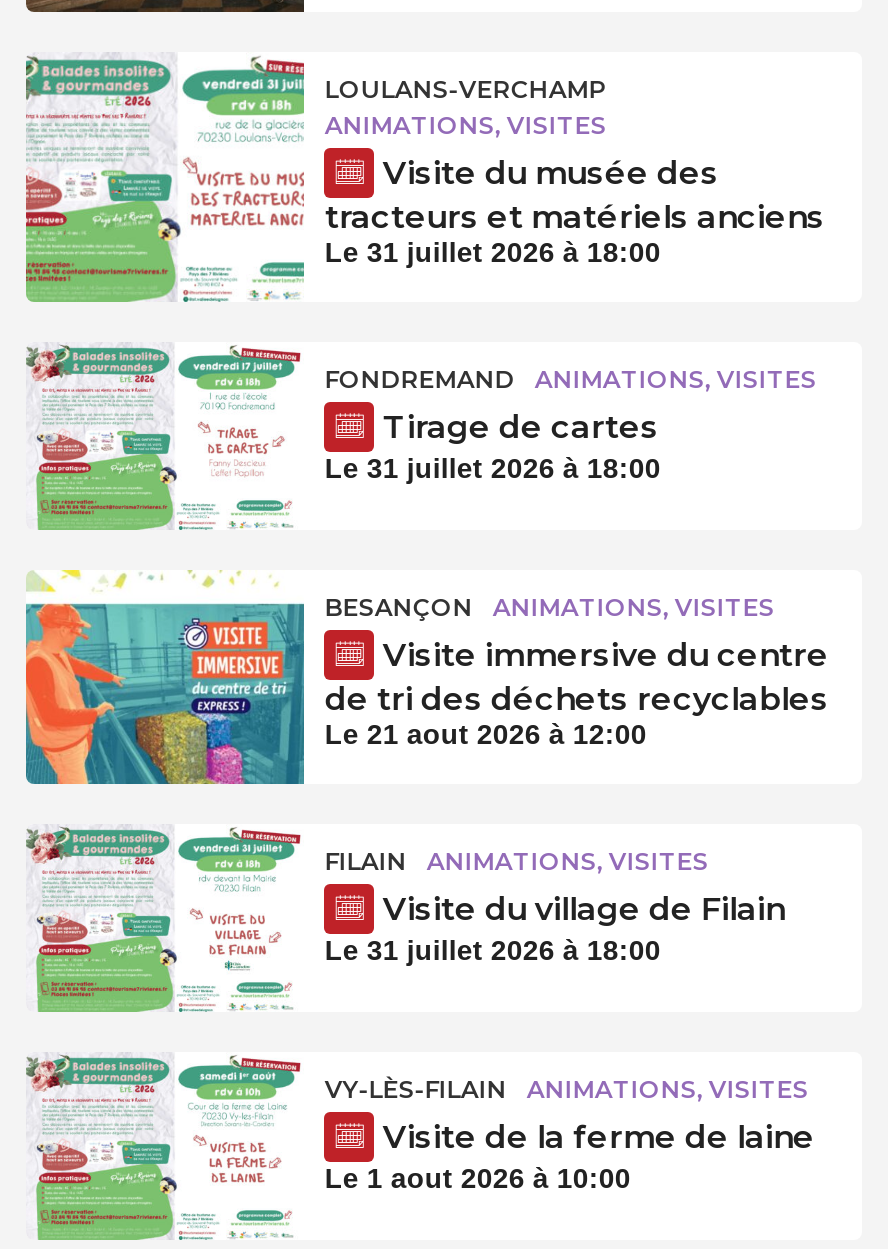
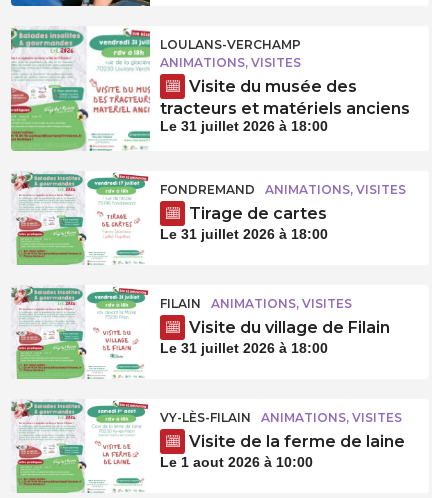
[24,568,829,786] [image] | BESANÇON | ANIMATIONS, VISITES | Visite immersive du centre | de tri des déchets recyclables | Le 21 aout 2026 à 12:00 -> none

